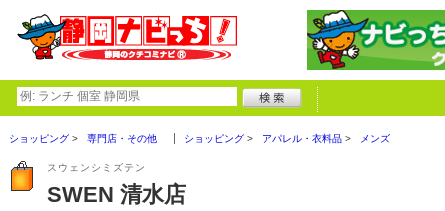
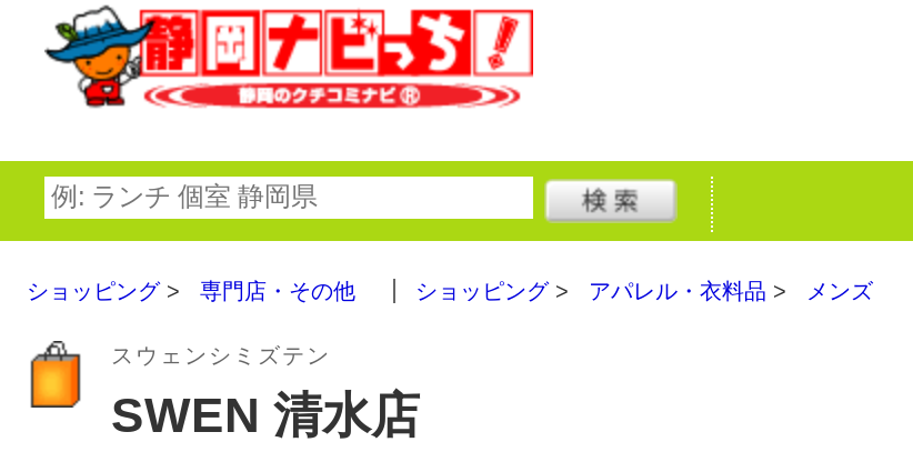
[306,9,442,71] [image] -> none

